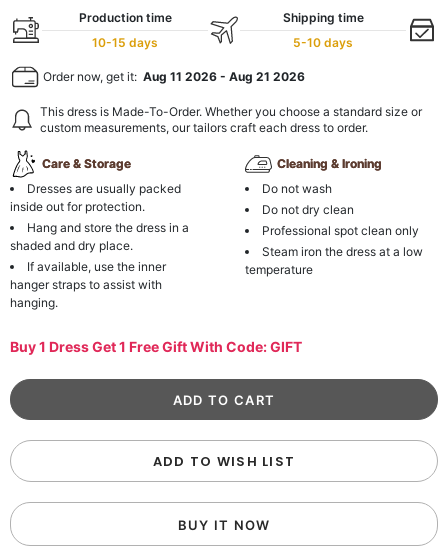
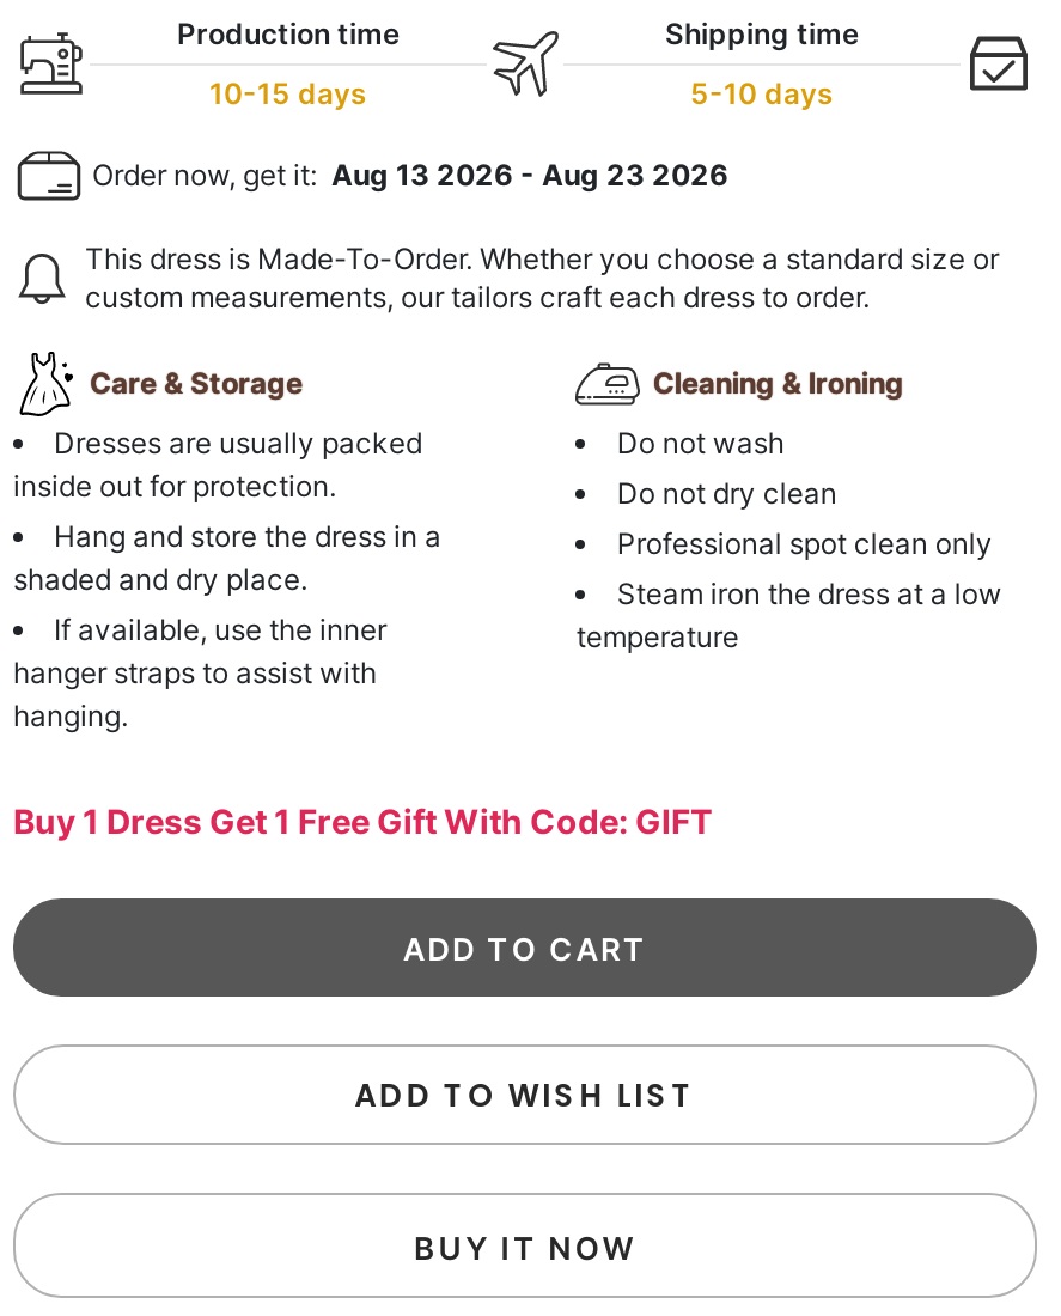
[40,69,305,84] Order now, get it: Aug 11 2026 - Aug 21 2026 -> [85,156,728,192] Order now, get it: Aug 13 2026 - Aug 23 2026

